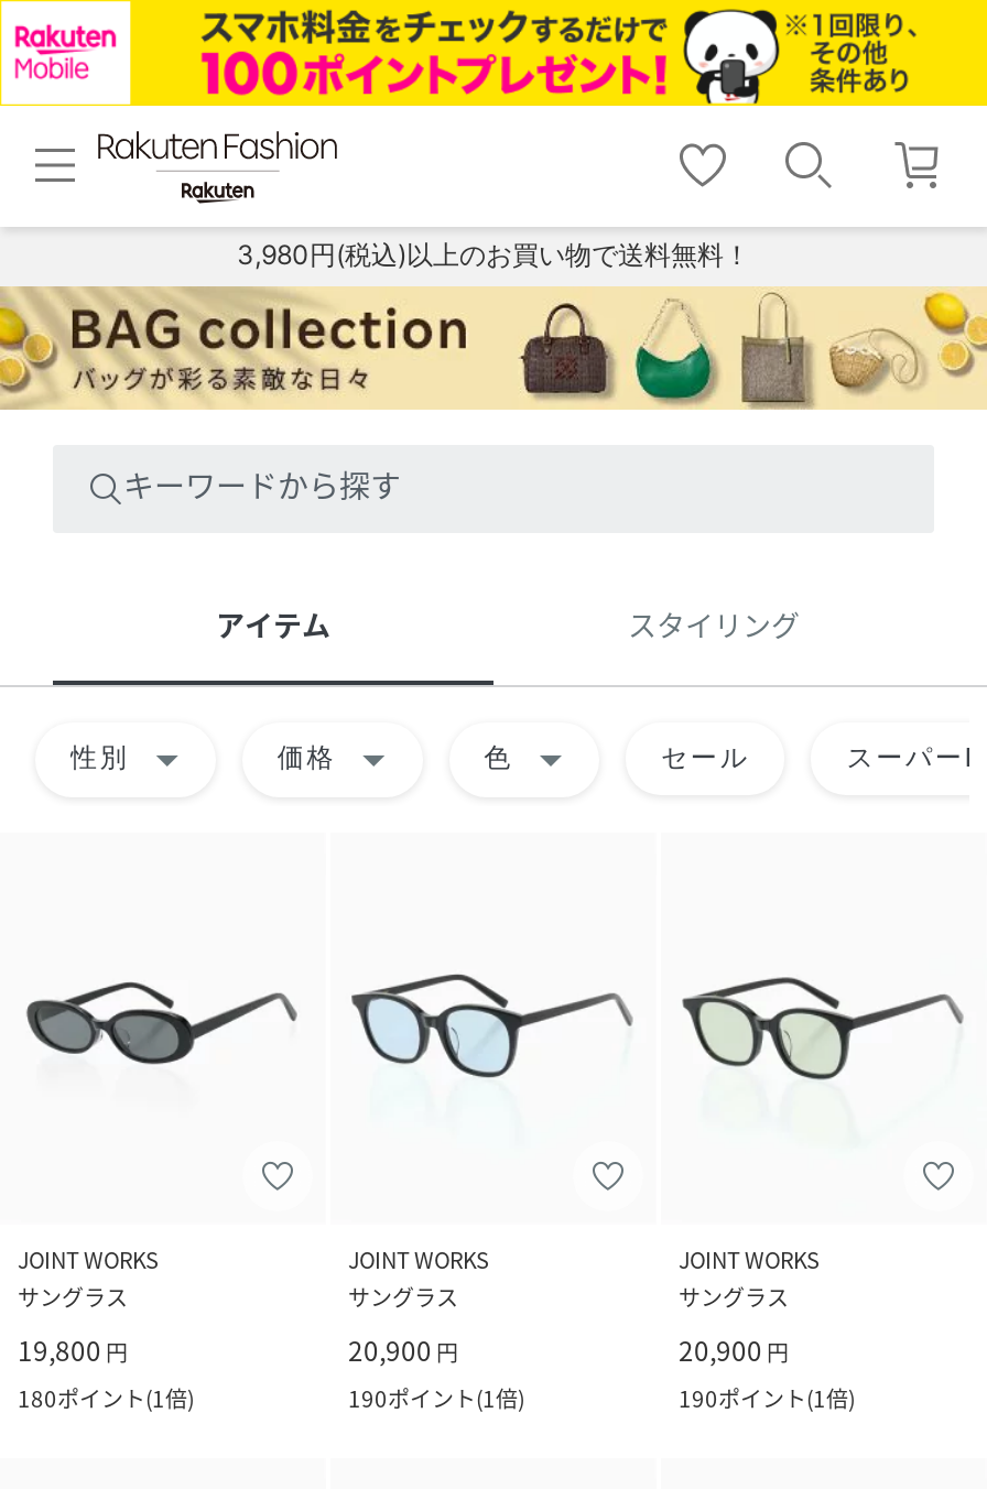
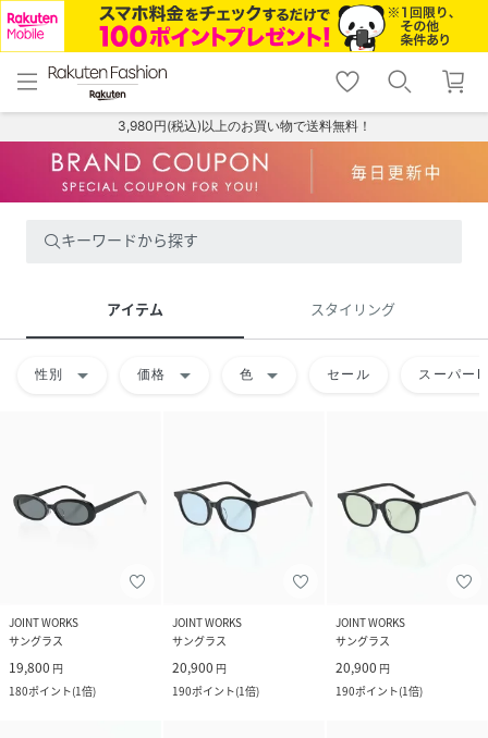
[7,286,980,410] [image] -> [3,140,485,204] [image]

